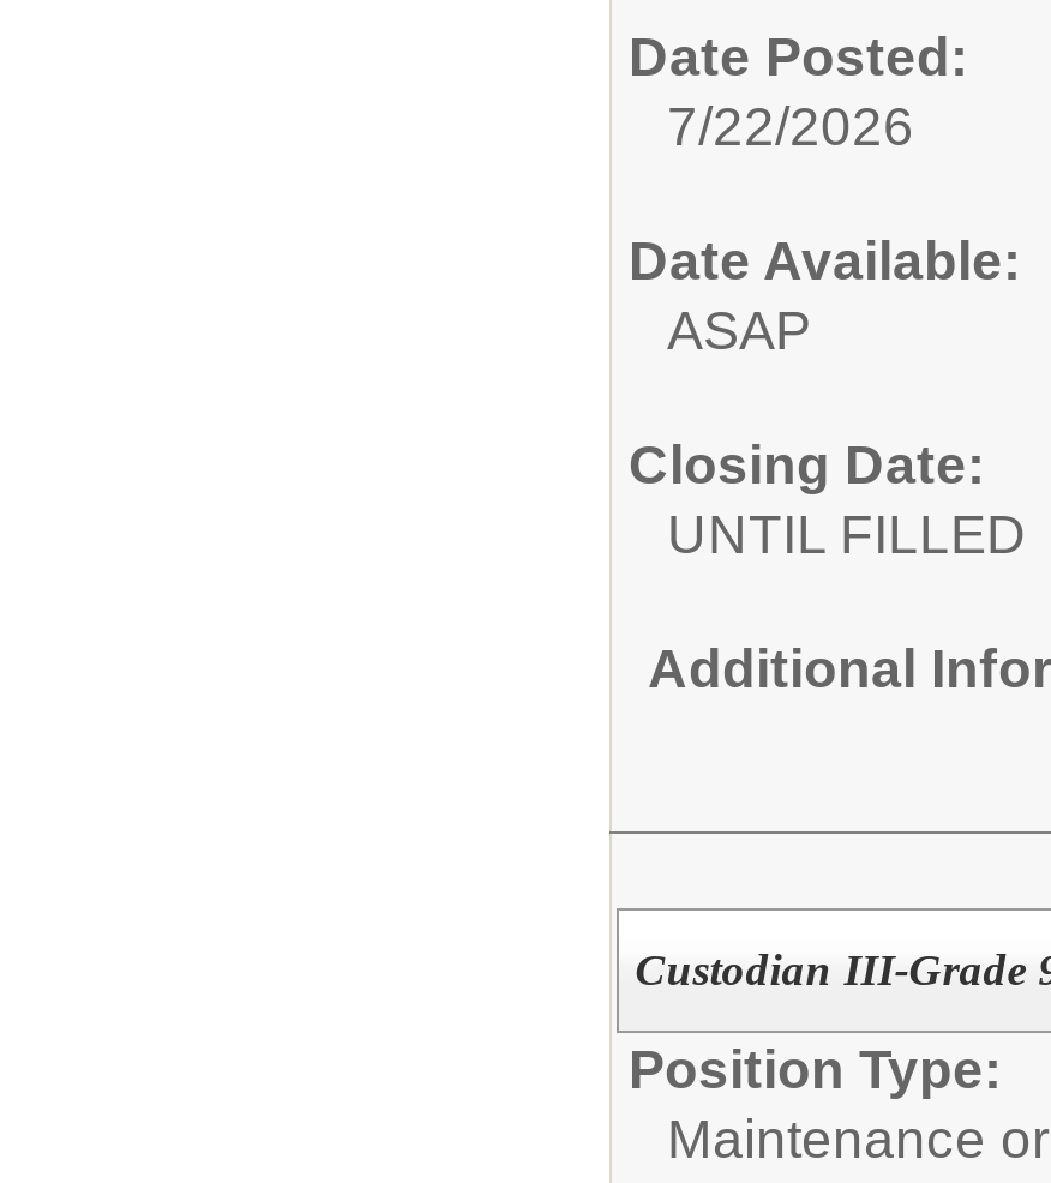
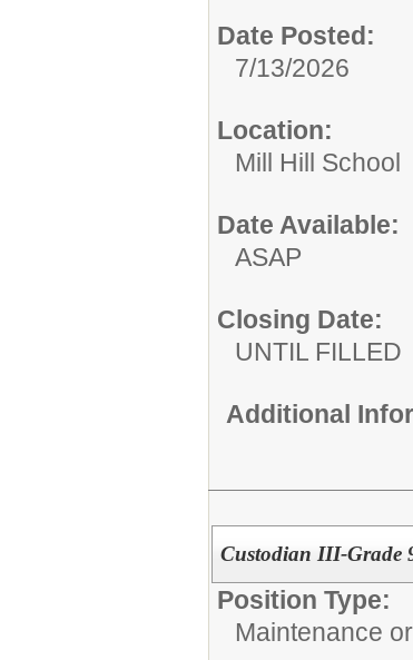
[667,95,914,157] 7/22/2026 -> [217,53,401,177] 7/13/2026 | Location: | Mill Hill School

